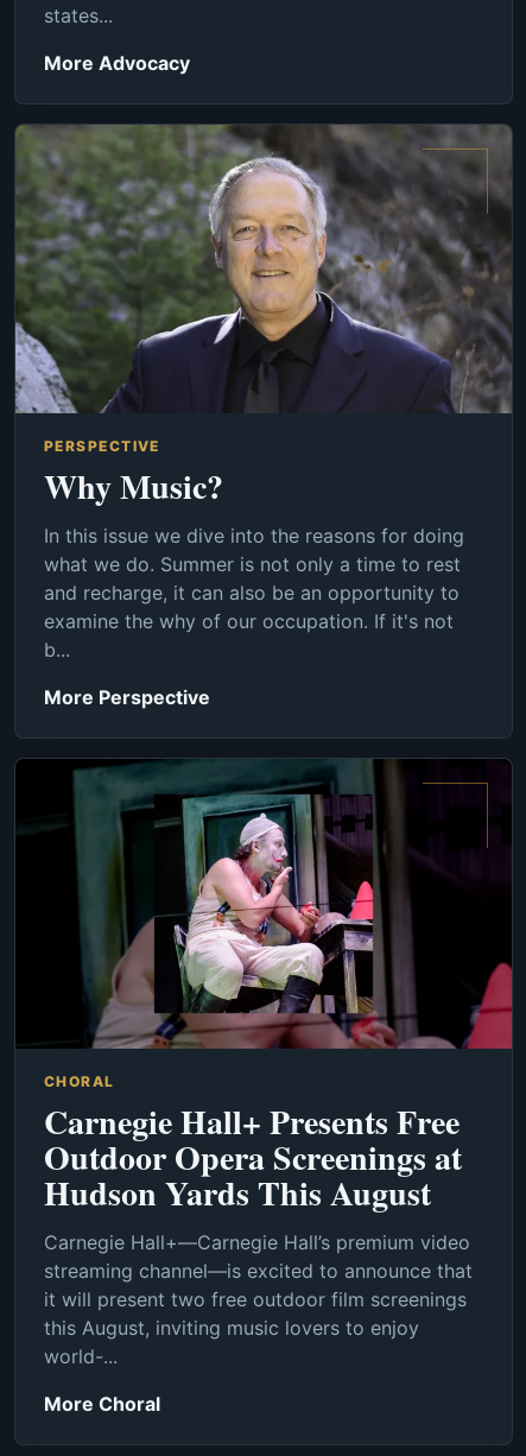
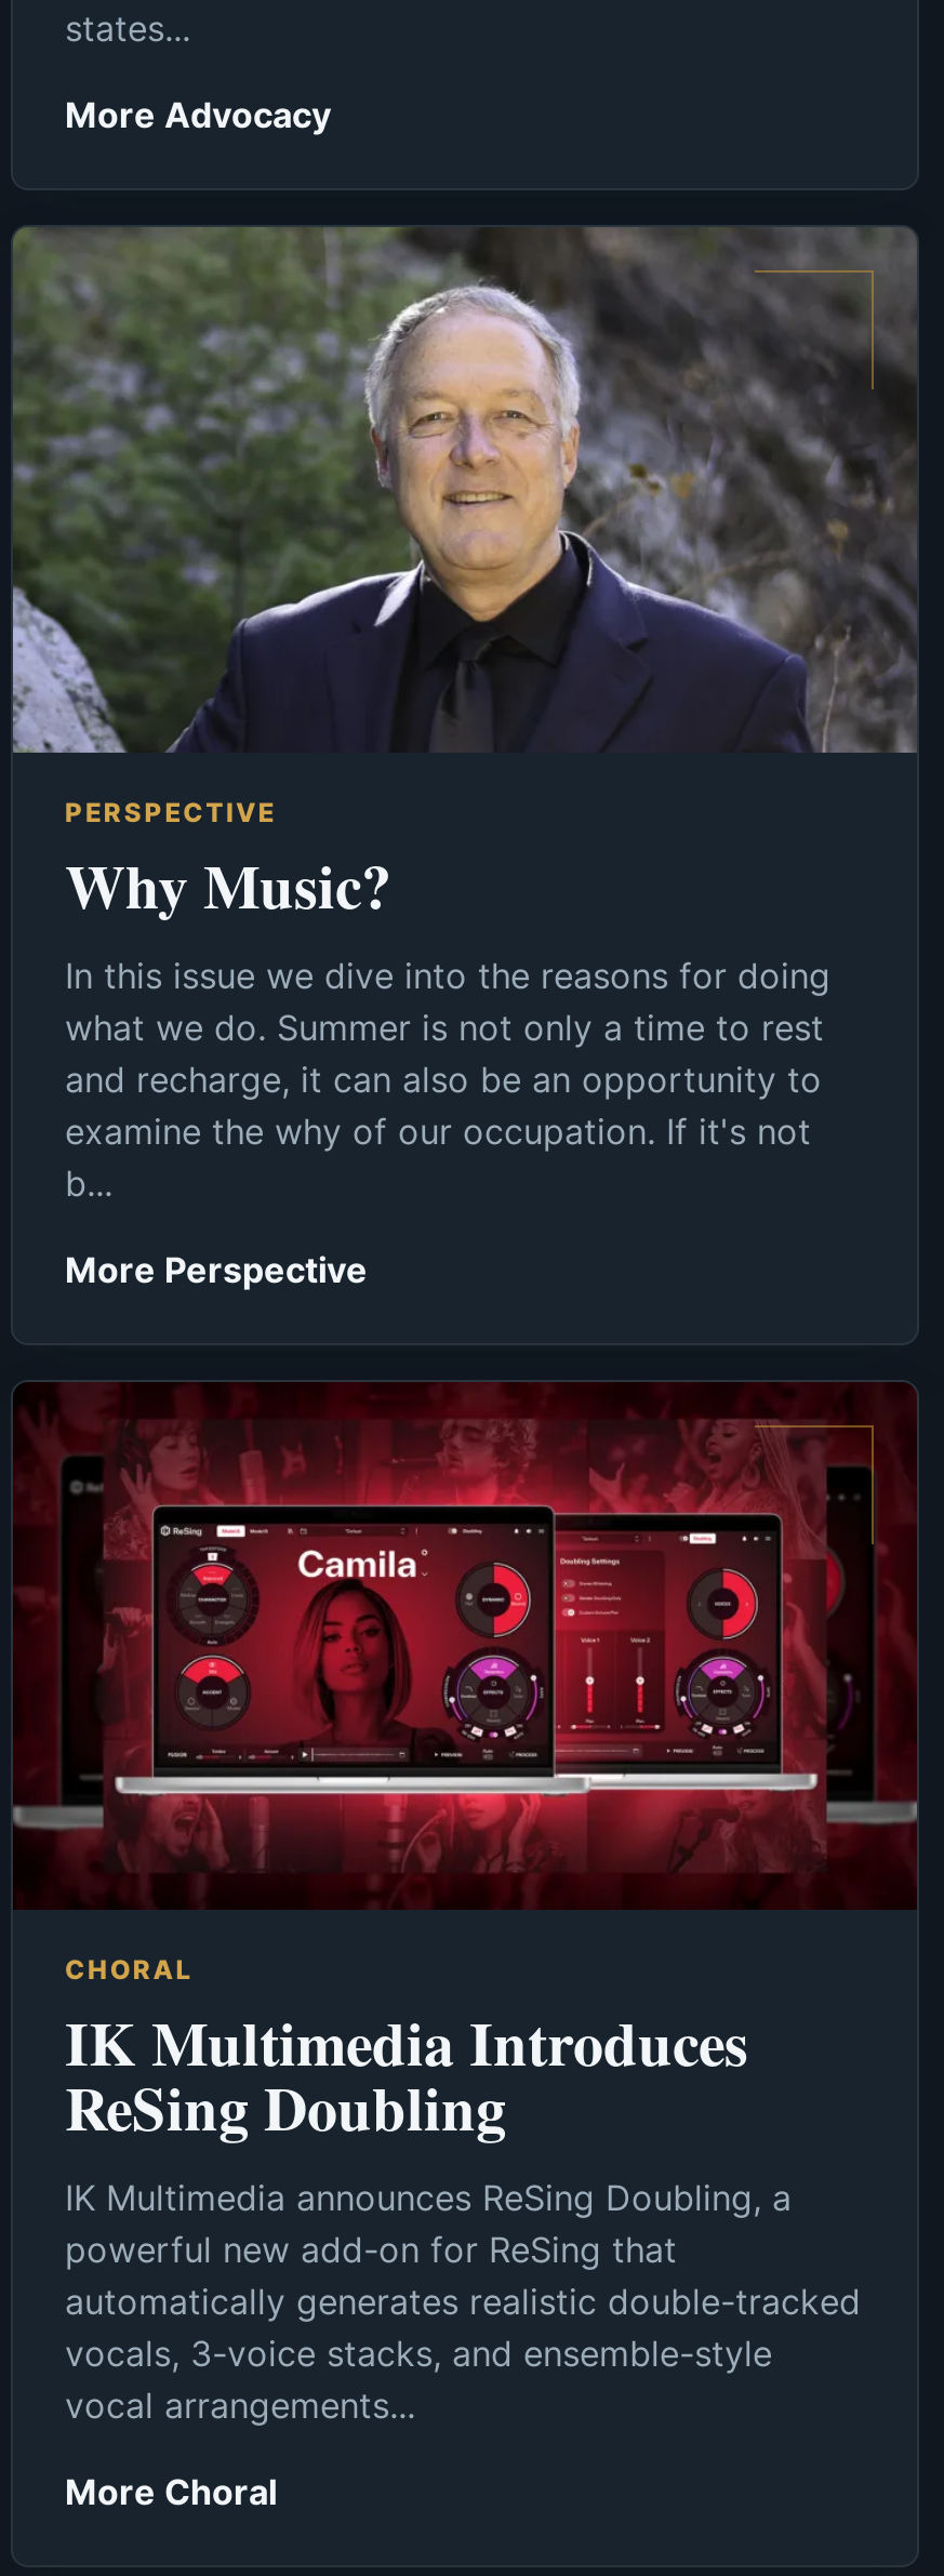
[15,759,513,1050] [image] -> [11,1382,917,1910] [image]
[44,1098,473,1368] Carnegie Hall+ Presents Free | Outdoor Opera Screenings at | Hudson Yards This August | Carnegie Hall+—Carnegie Hall’s premium video | streaming channel—is excited to announce that | it will present two free outdoor film screenings | this August, inviting music lovers to enjoy | world-... -> [65,1999,861,2427] IK Multimedia Introduces | ReSing Doubling | IK Multimedia announces ReSing Doubling, a | powerful new add-on for ReSing that | automatically generates realistic double-tracked | vocals, 3-voice stacks, and ensemble-style | vocal arrangements...

